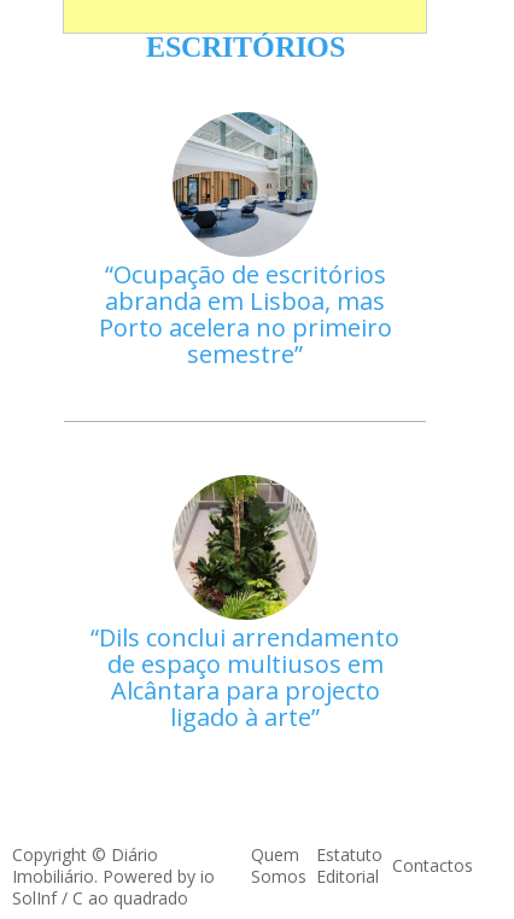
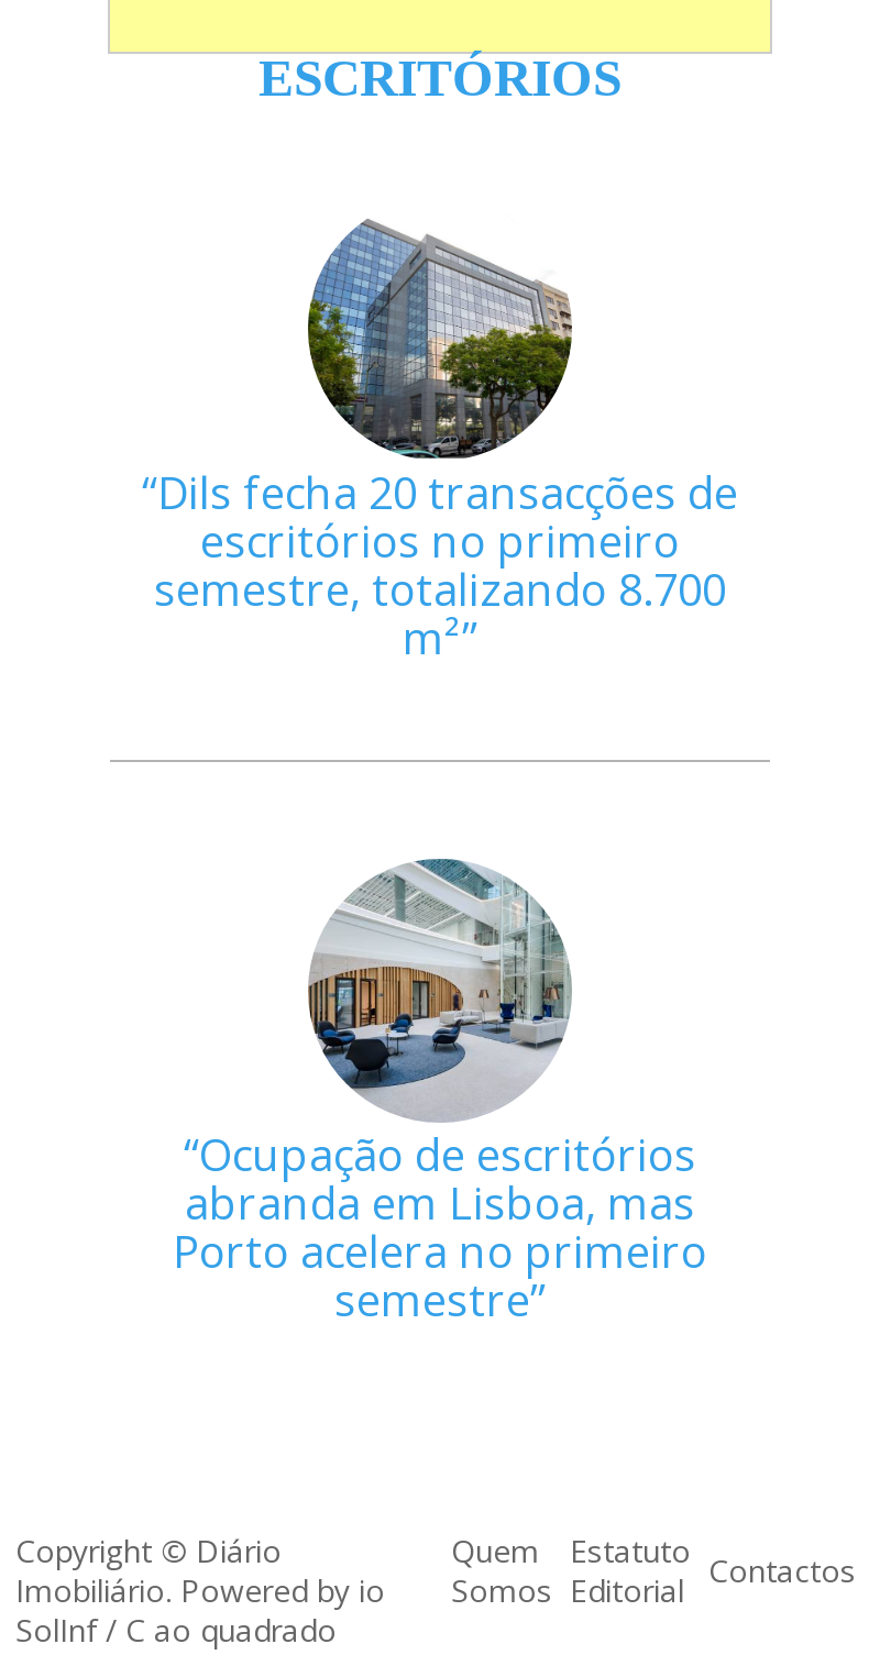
none -> [154,197,738,668] [image] | Dils fecha 20 transacções de | escritórios no primeiro | semestre, totalizando 8.700 | m²
moved [98,110,392,370] -> [173,854,707,1329]: [image] | Ocupação de escritórios | abranda em Lisboa, mas | Porto acelera no primeiro | semestre
[99,474,399,733] [image] | Dils conclui arrendamento | de espaço multiusos em | Alcântara para projecto | ligado à arte -> none

